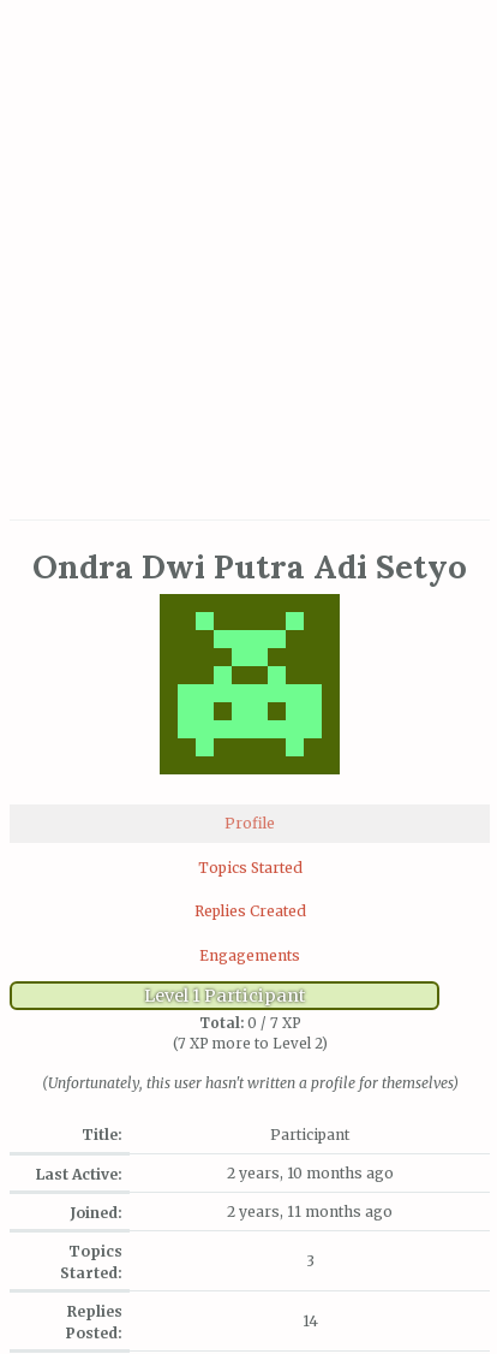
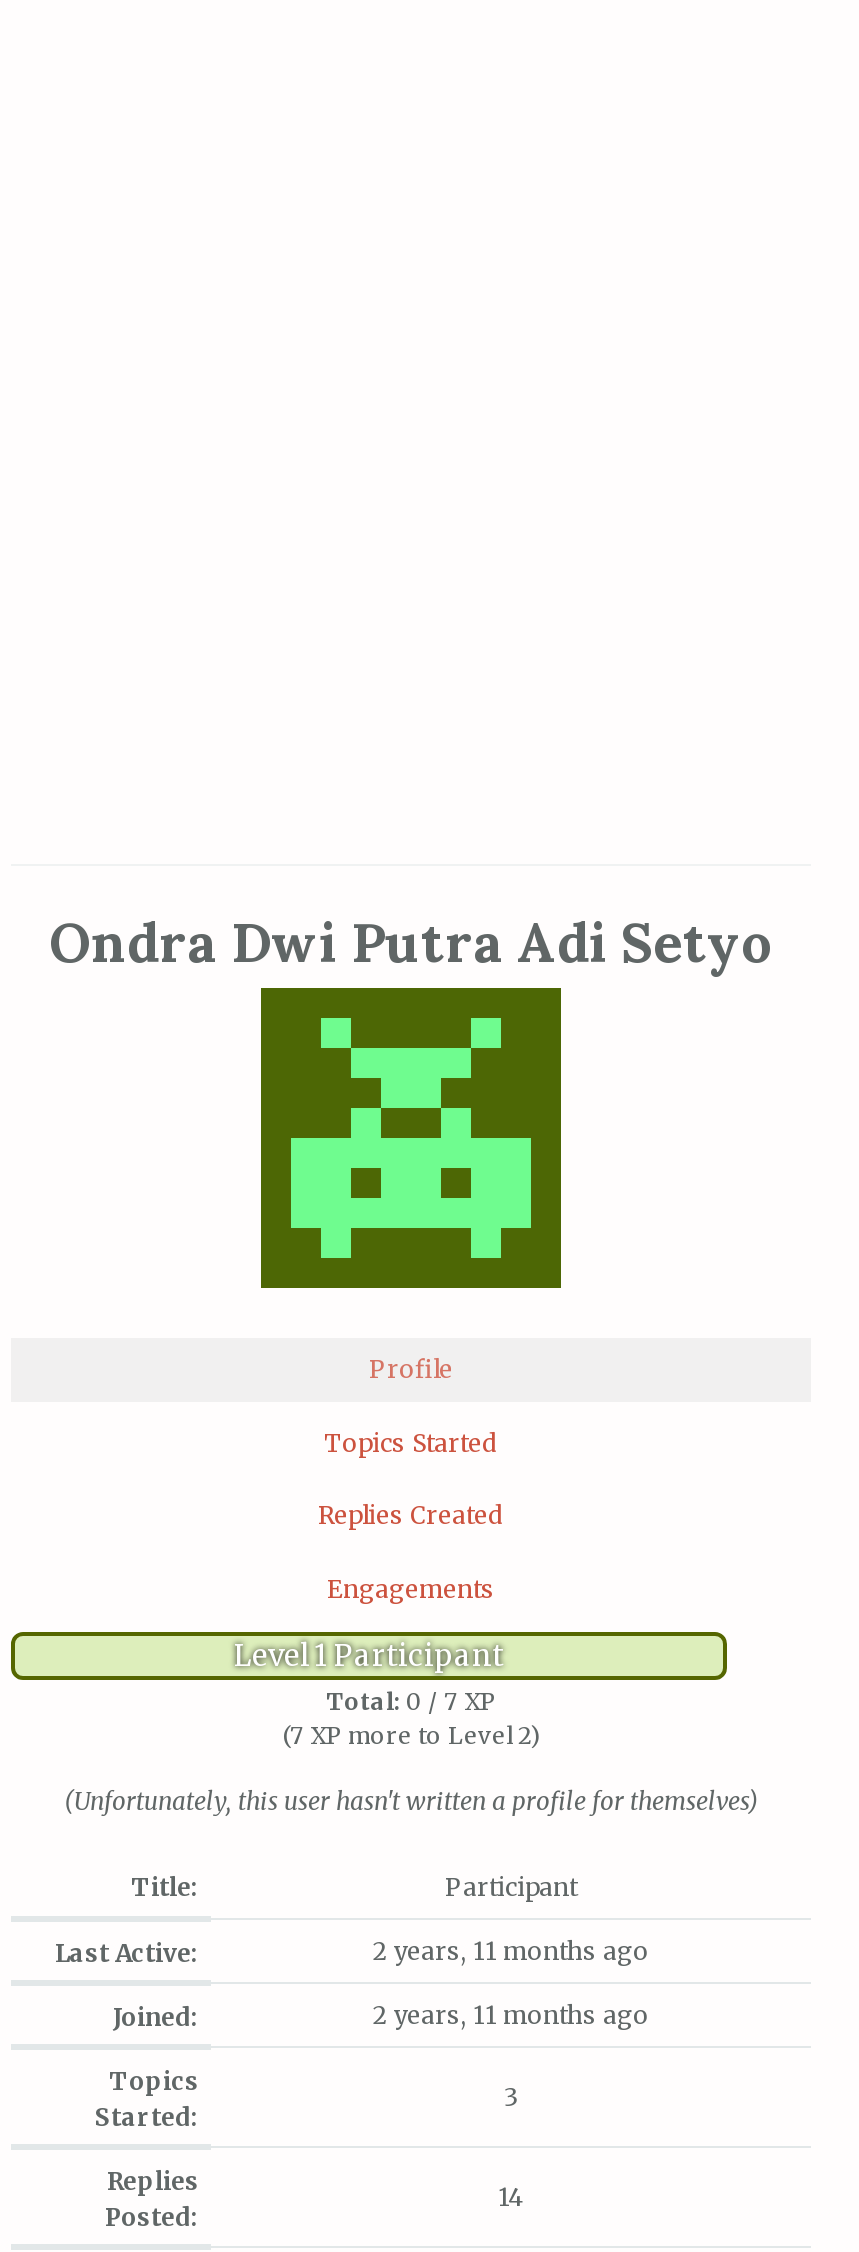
[226,1165,393,1183] 2 years, 10 months ago -> [373,1937,649,1967] 2 years, 11 months ago

